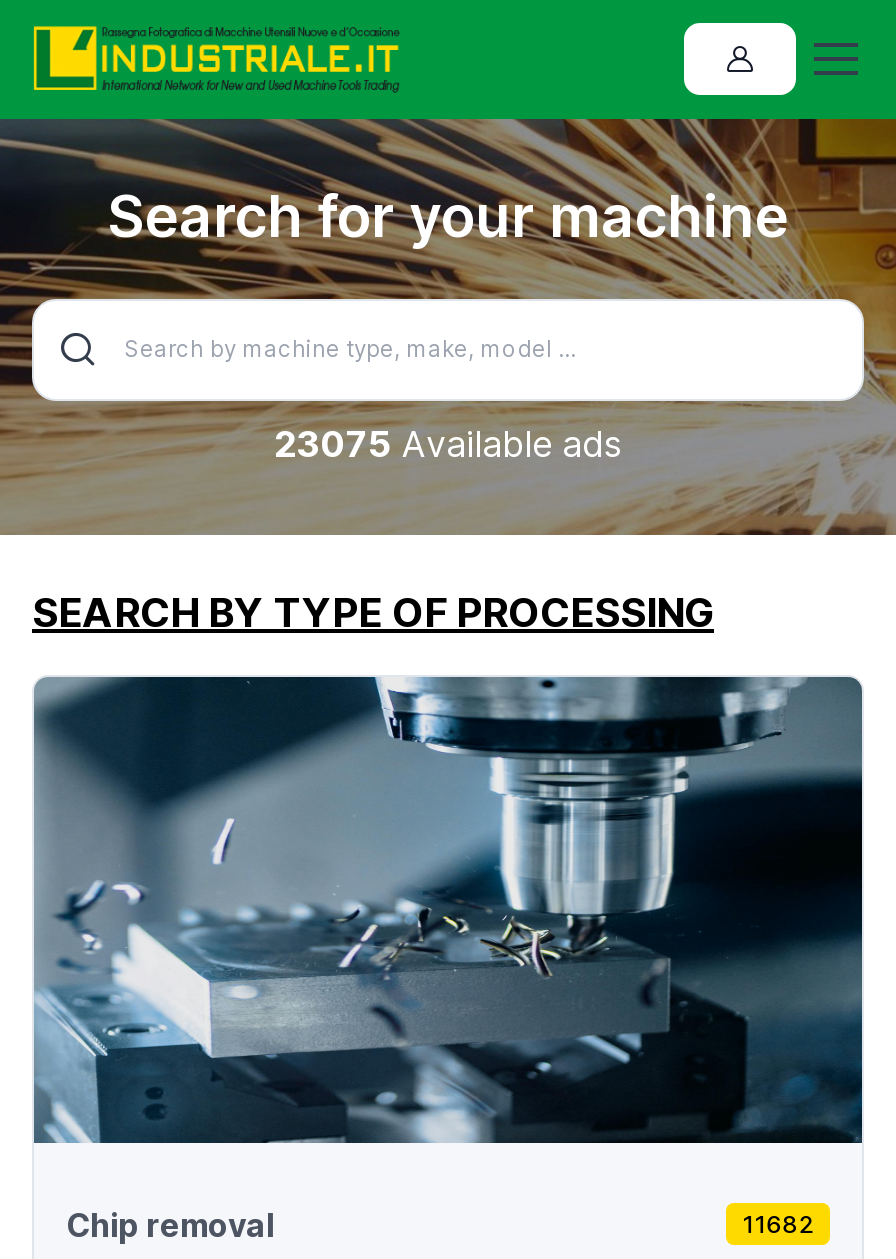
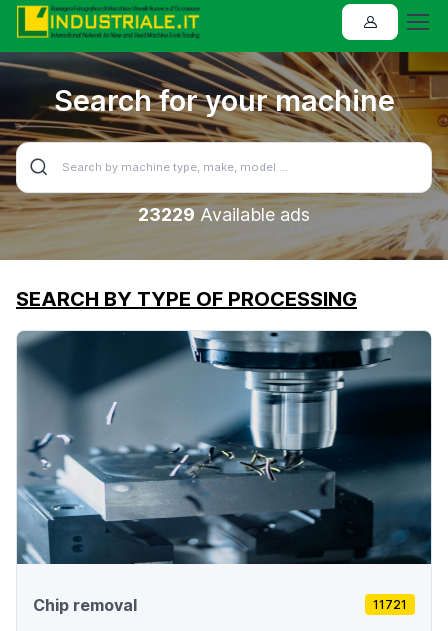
[274,422,622,464] 23075 Available ads -> [138,204,310,225] 23229 Available ads
[742,1208,814,1238] 11682 -> [373,597,407,612] 11721

